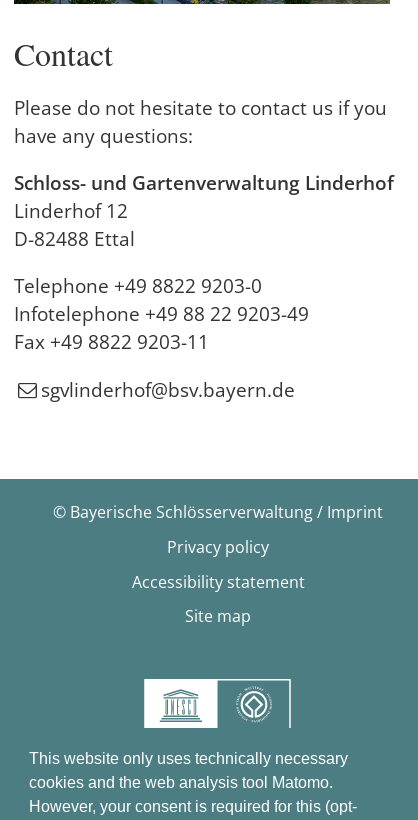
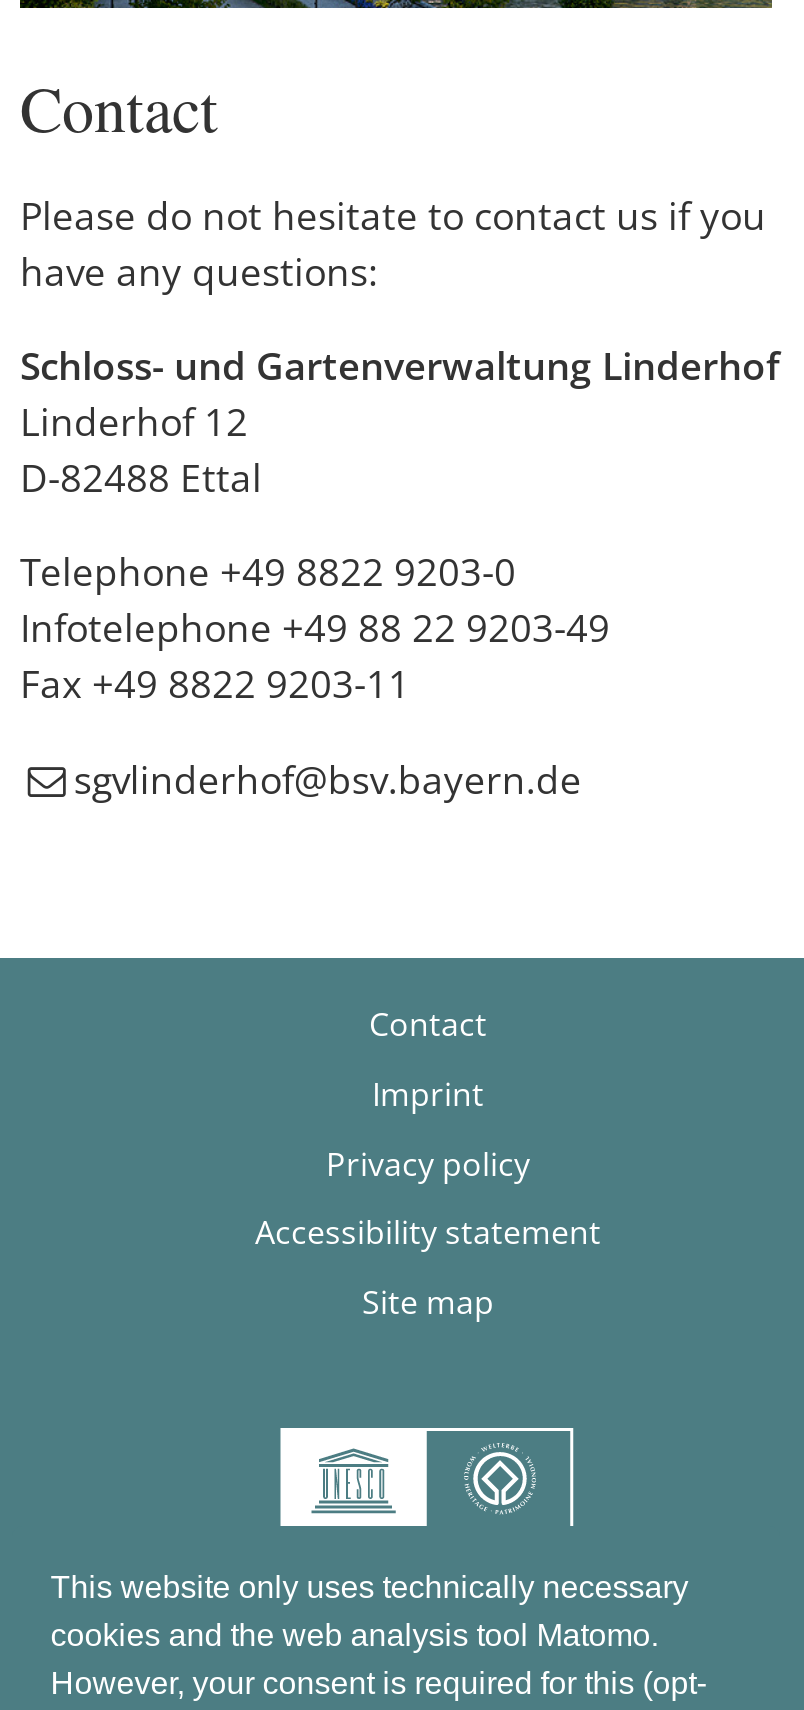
[53,501,383,523] © Bayerische Schlösserverwaltung / Imprint -> [369,1002,487,1116] Contact | Imprint

